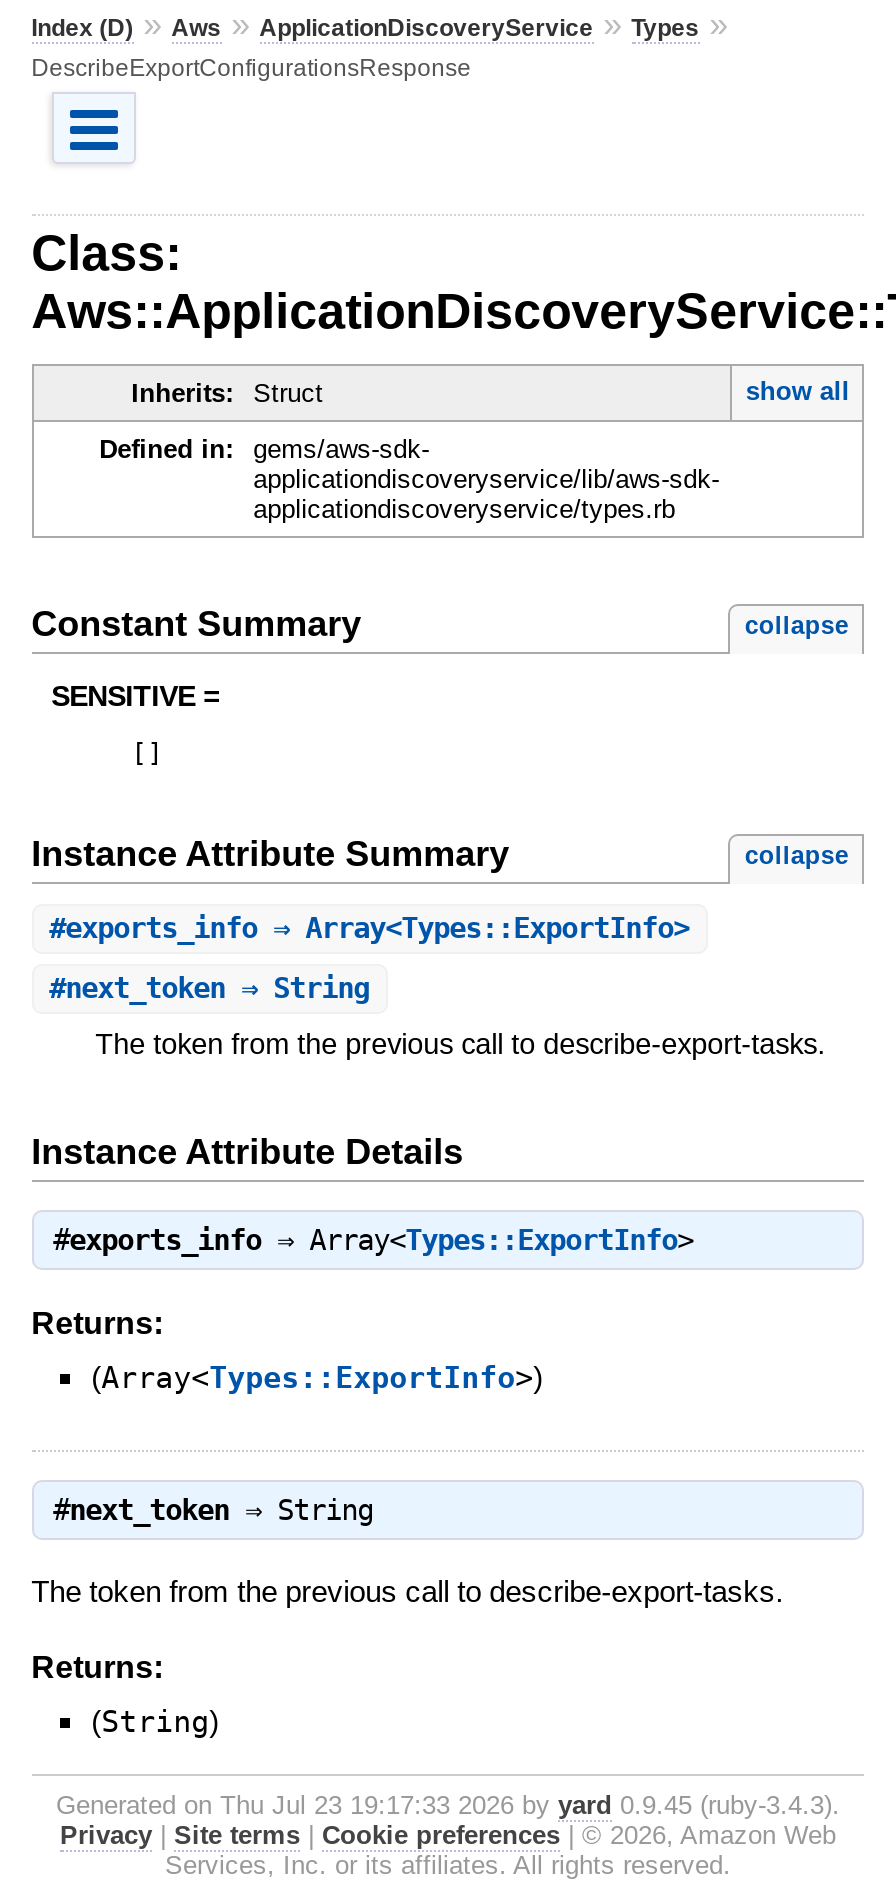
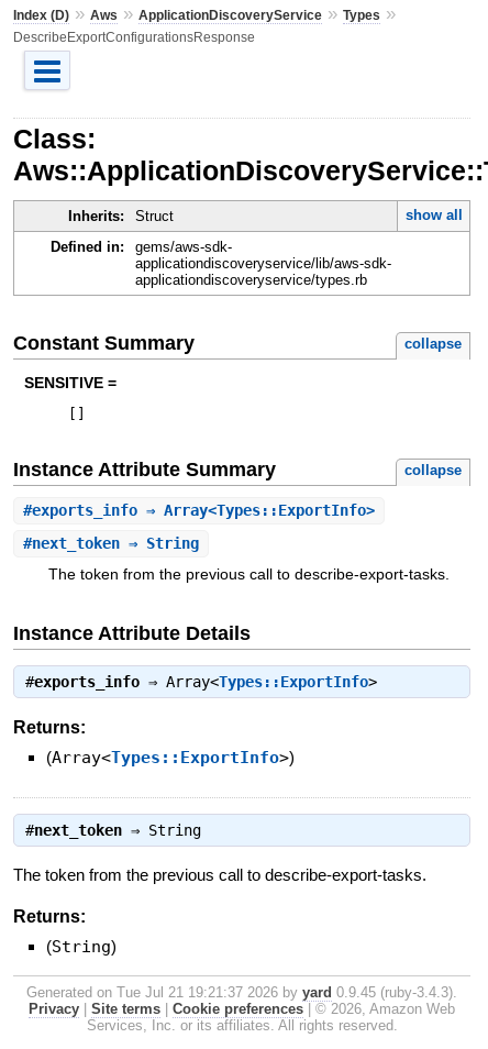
[56,1790,840,1820] Generated on Thu Jul 23 19:17:33 2026 by yard 0.9.45 (ruby-3.4.3). -> [26,984,457,1001] Generated on Tue Jul 21 19:21:37 2026 by yard 0.9.45 (ruby-3.4.3).

